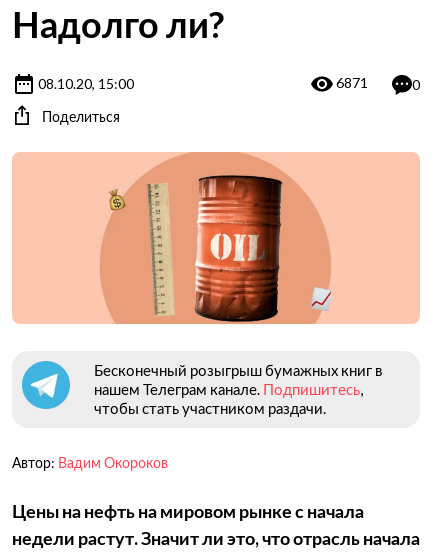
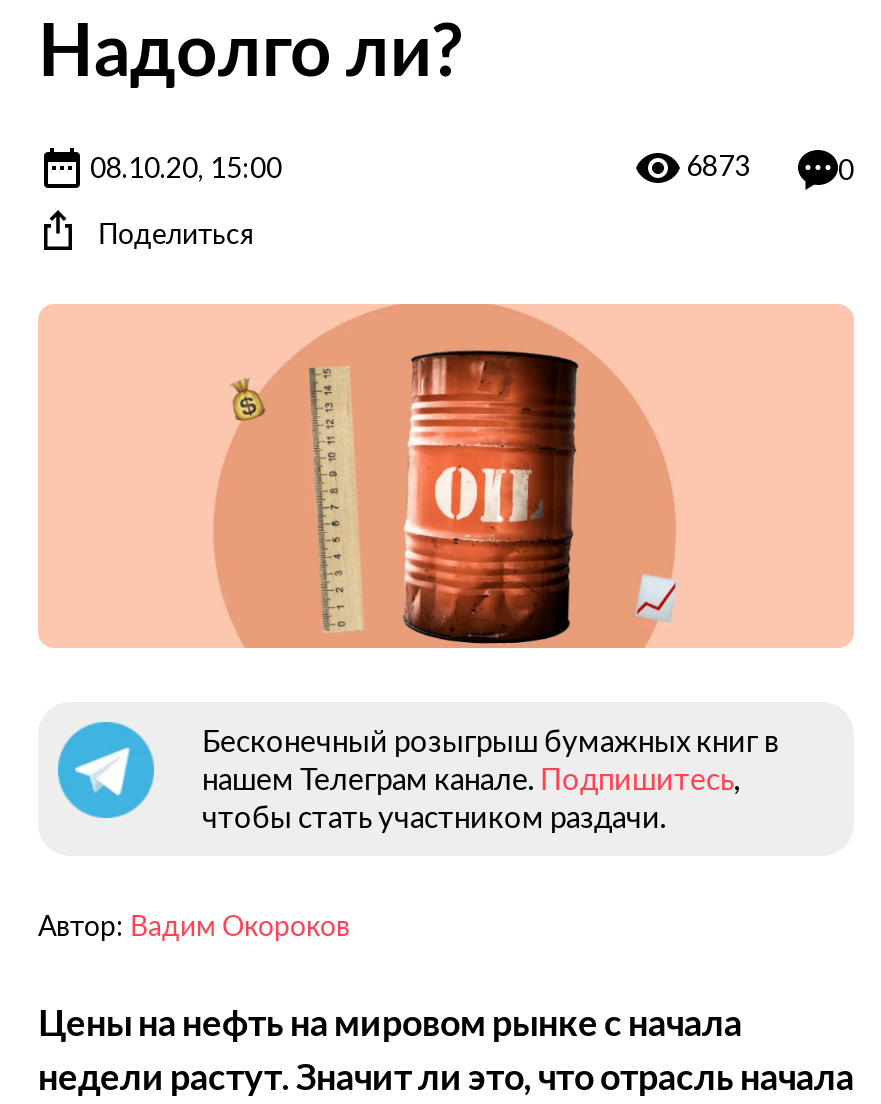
[336,74,368,91] 6871 -> [686,148,750,182] 6873

